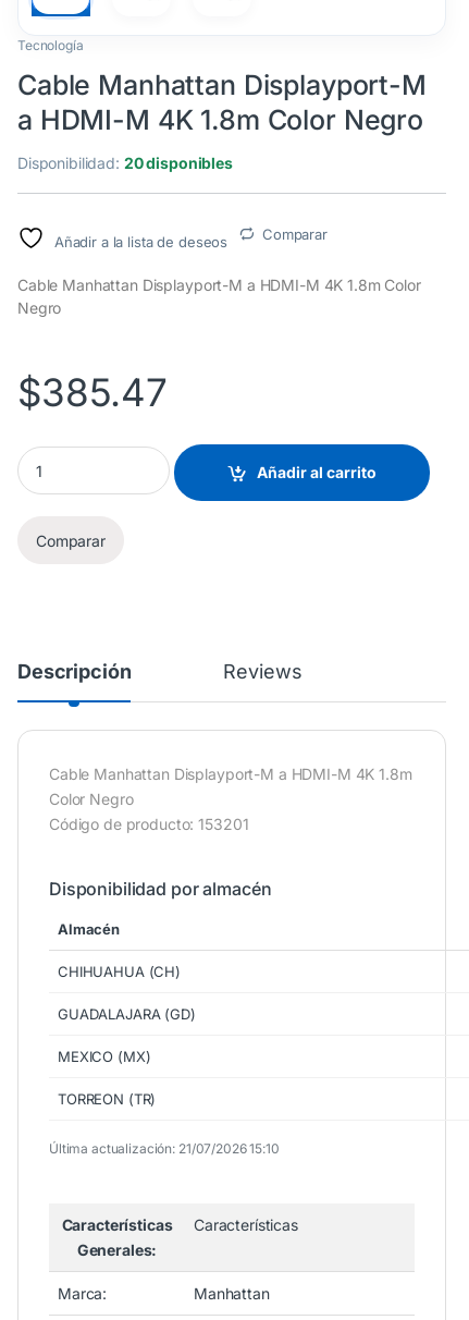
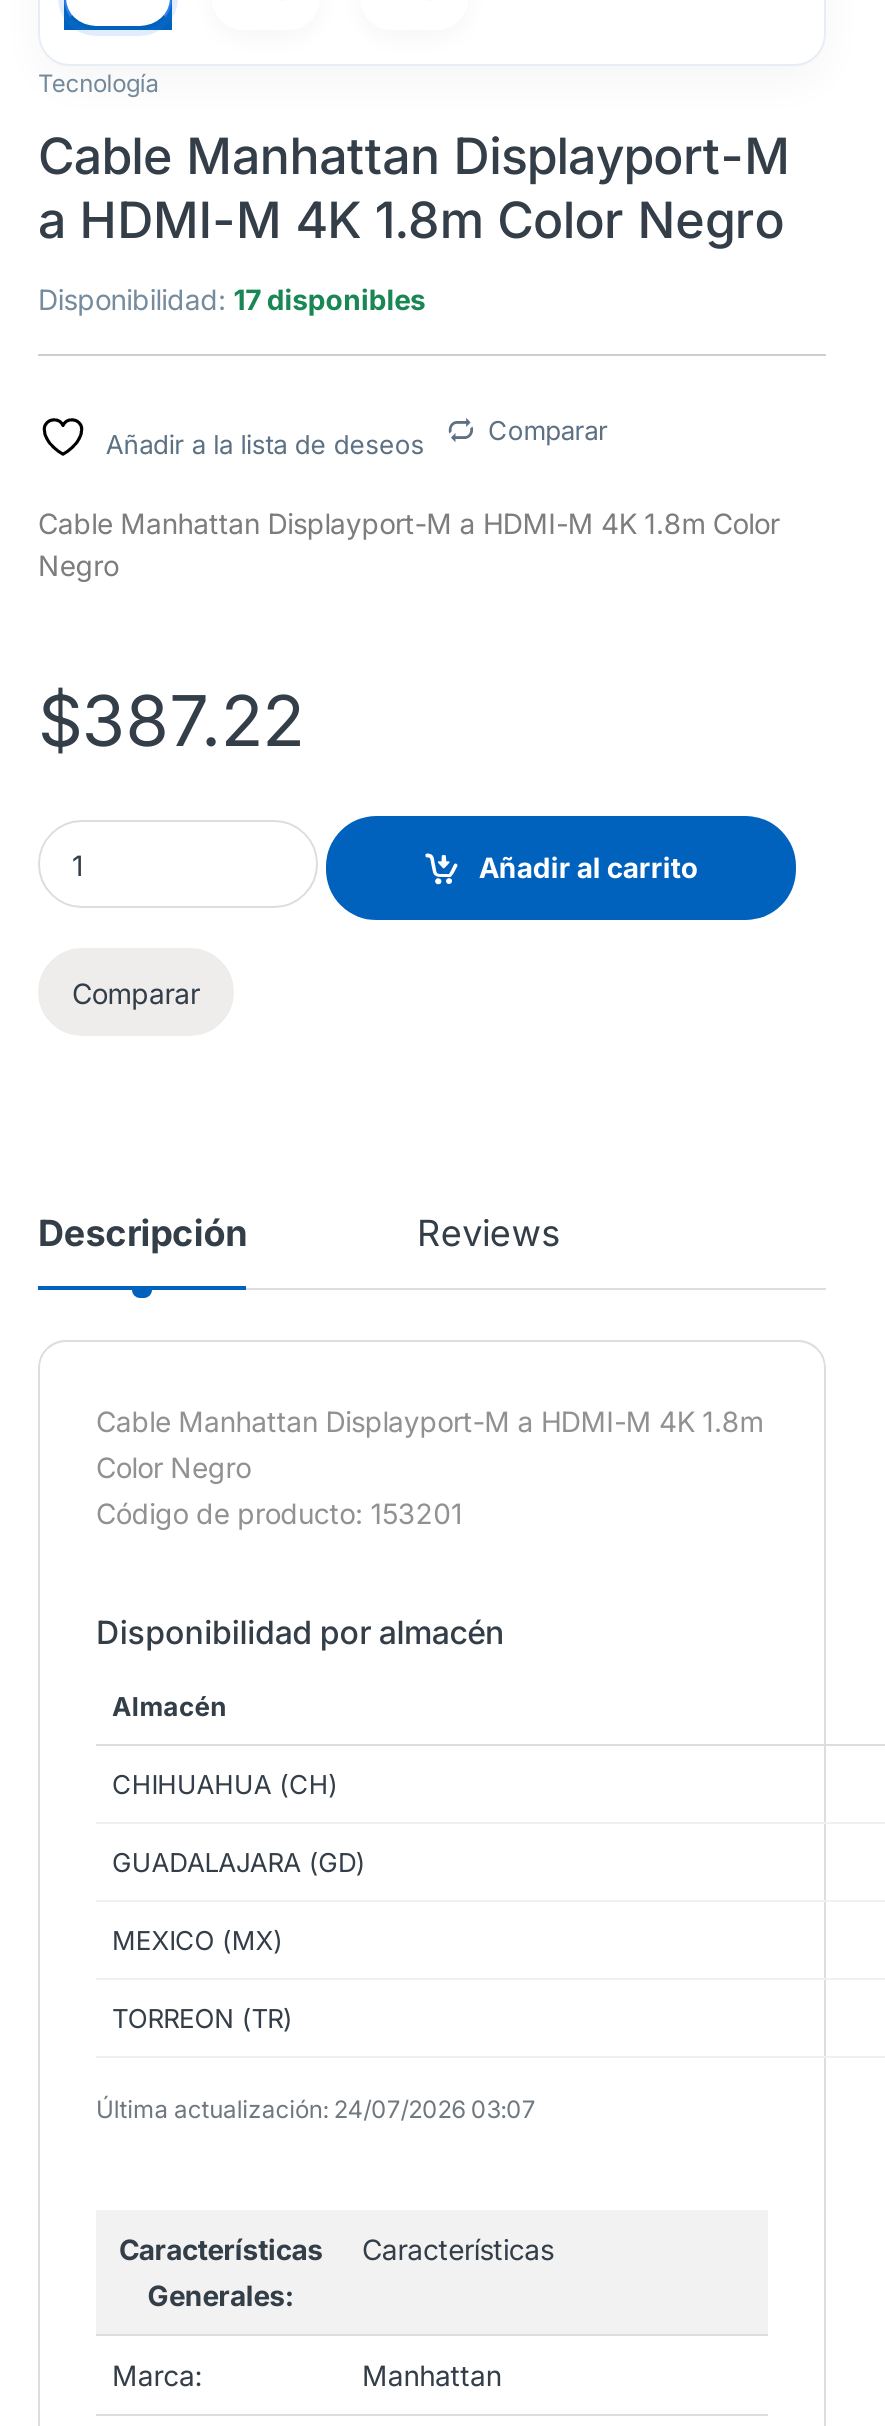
[17,154,233,172] Disponibilidad: 20 disponibles -> [38,282,426,316] Disponibilidad: 17 disponibles
[17,369,168,415] $385.47 -> [38,678,304,762] $387.22
[49,1141,279,1157] Última actualización: 21/07/2026 15:10 -> [96,2094,535,2124] Última actualización: 24/07/2026 03:07

